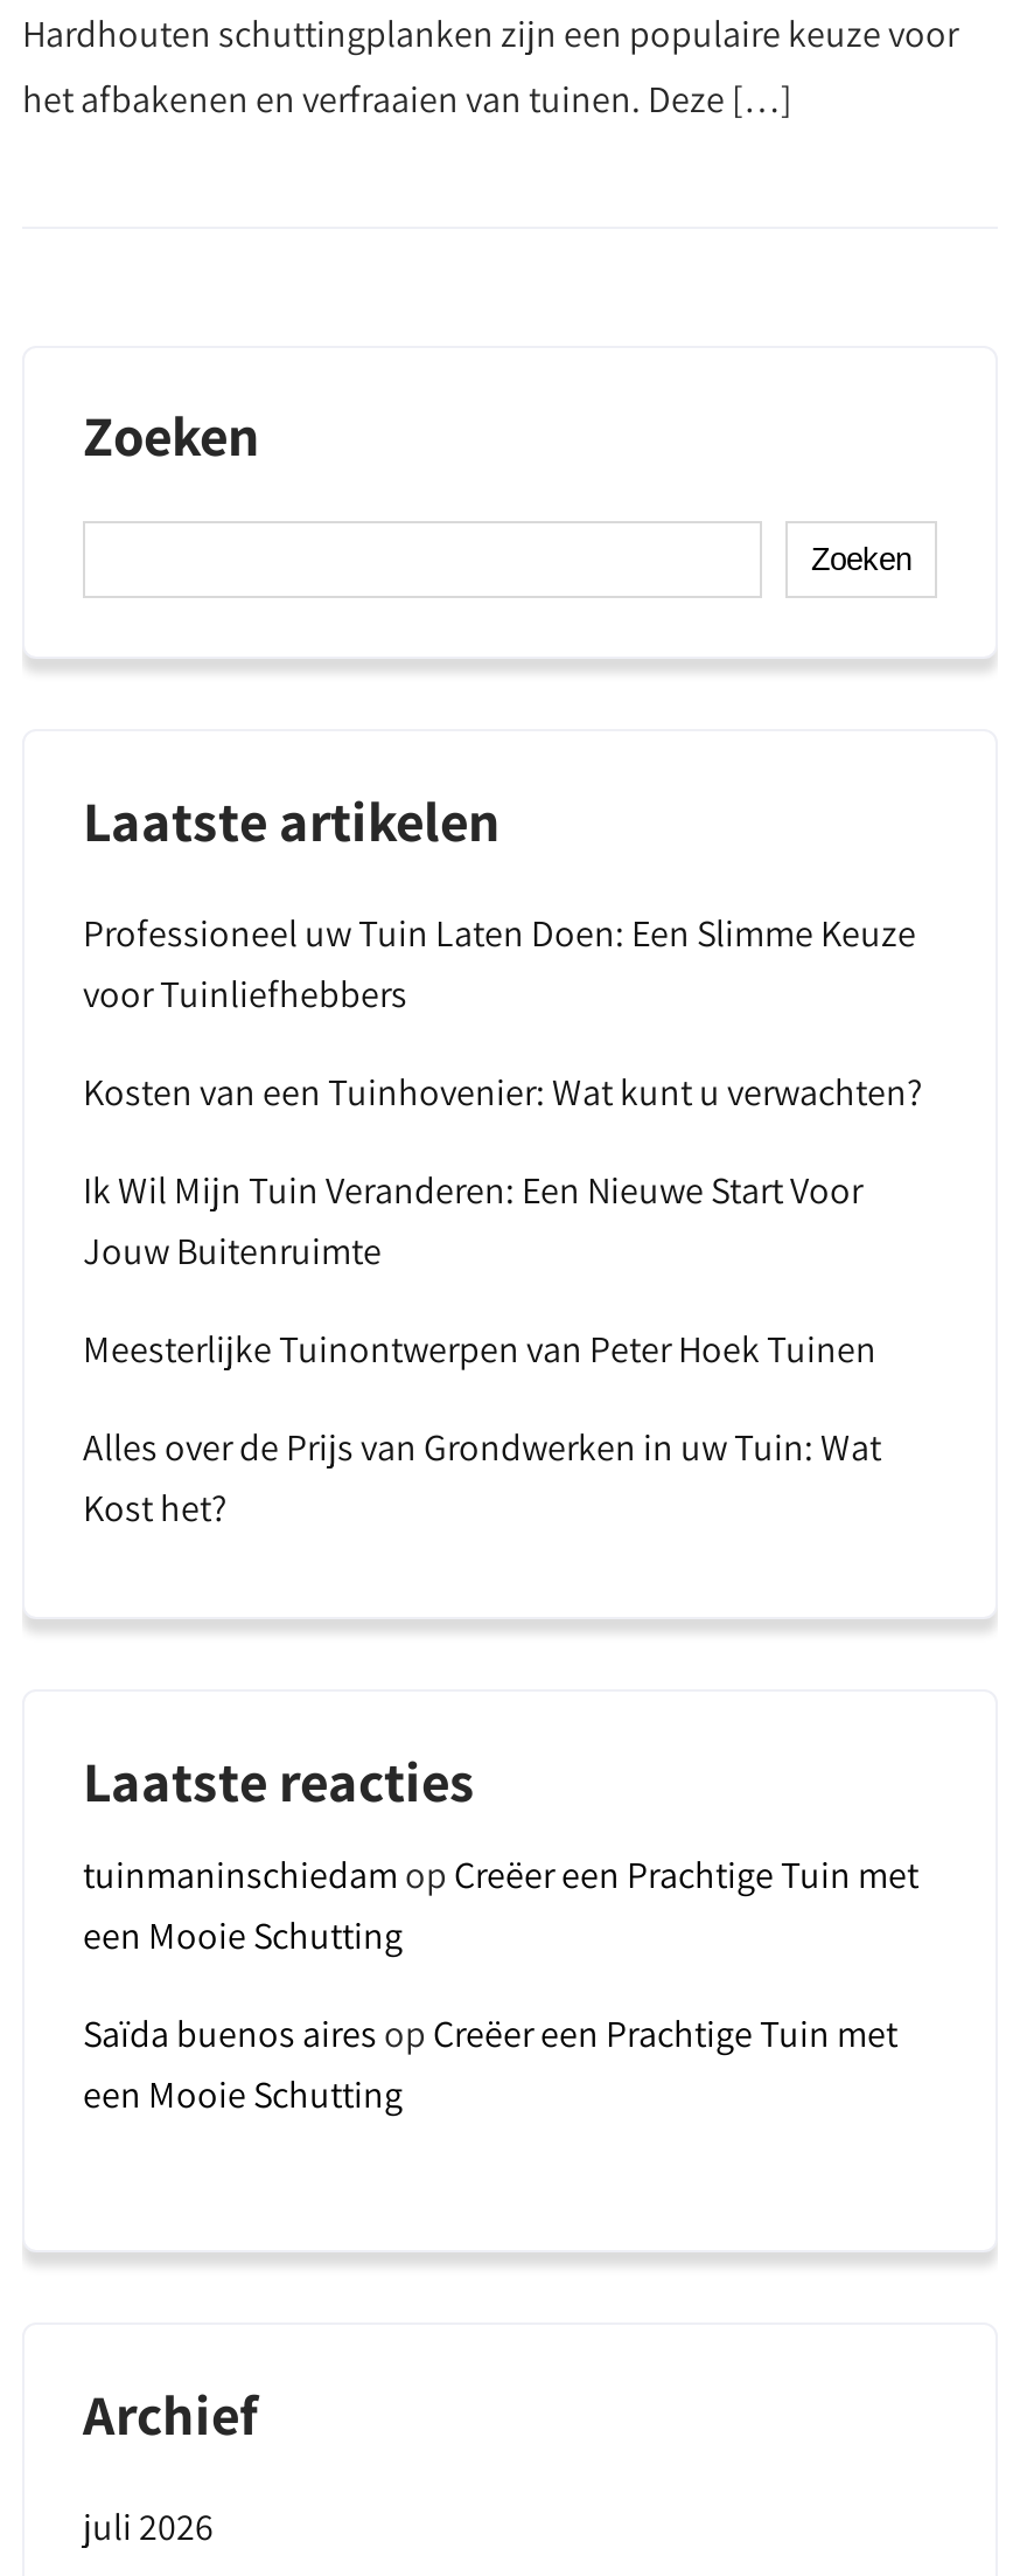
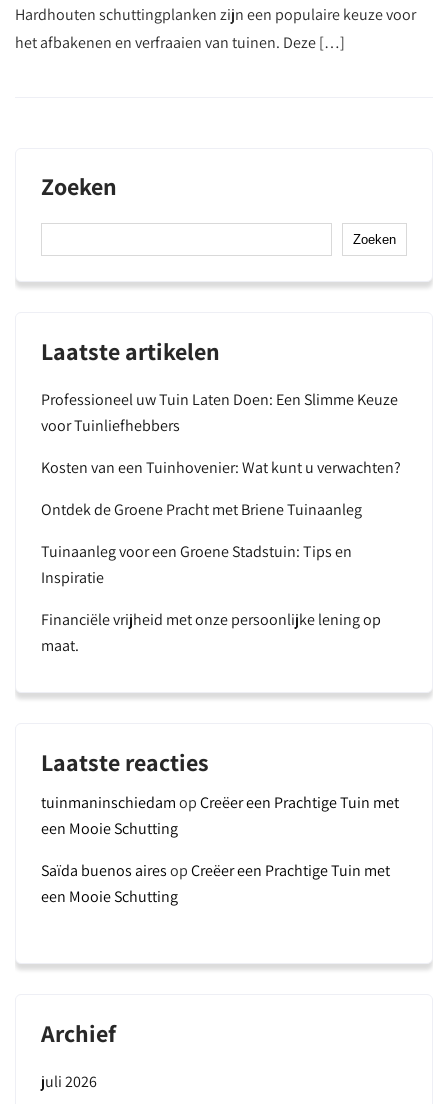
[83,1166,862,1276] Ik Wil Mijn Tuin Veranderen: Een Nieuwe Start Voor | Jouw Buitenruimte -> [41,499,362,520] Ontdek de Groene Pracht met Briene Tuinaanleg
[83,1325,876,1374] Meesterlijke Tuinontwerpen van Peter Hoek Tuinen -> [41,541,352,588] Tuinaanleg voor een Groene Stadstuin: Tips en | Inspiratie
[83,1423,881,1533] Alles over de Prijs van Grondwerken in uw Tuin: Wat | Kost het? -> [41,609,381,656] Financiële vrijheid met onze persoonlijke lening op | maat.

